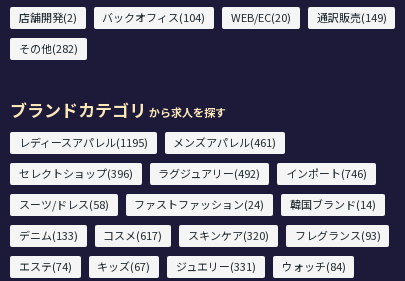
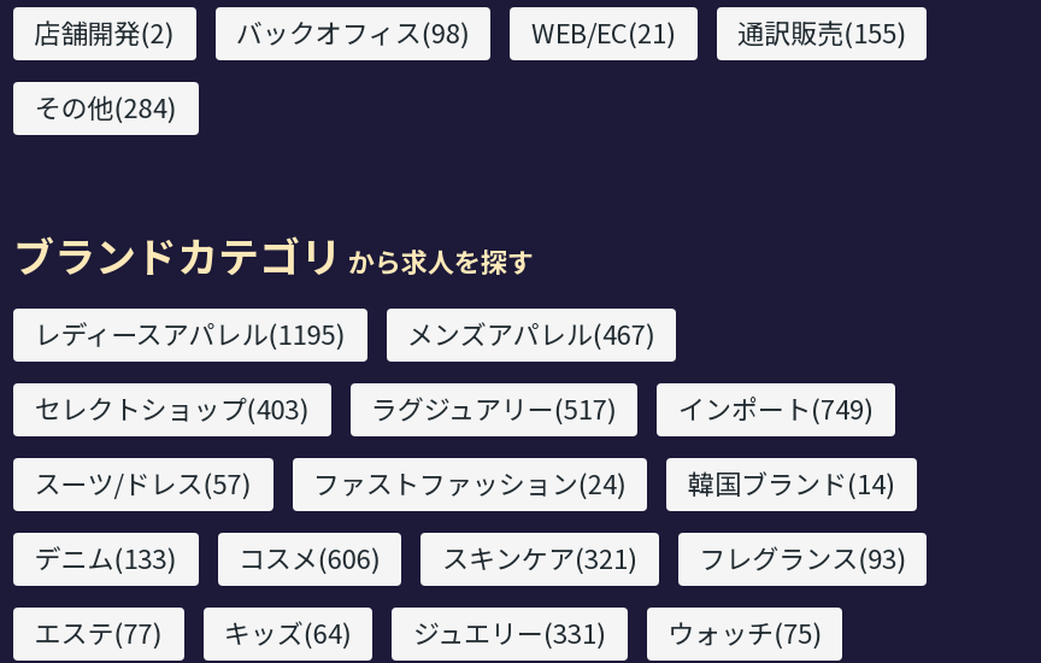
[102,9,387,25] バックオフィス(104) | WEB/EC(20) | 通訳販売(149) -> [236,11,906,50] バックオフィス(98) | WEB/EC(21) | 通訳販売(155)
[19,40,78,56] その他(282) -> [34,86,177,124] その他(284)
[173,134,276,150] メンズアパレル(461) -> [407,312,655,351] メンズアパレル(467)
[19,165,133,181] セレクトショップ(396) -> [34,387,309,426] セレクトショップ(403)
[158,165,260,181] ラグジュアリー(492) -> [371,387,617,426] ラグジュアリー(517)
[286,165,367,181] インポート(746) -> [678,387,874,426] インポート(749)
[19,196,109,212] スーツ/ドレス(58) -> [34,462,251,501] スーツ/ドレス(57)
[103,227,162,243] コスメ(617) -> [238,537,380,575] コスメ(606)
[188,227,269,243] スキンケア(320) -> [442,537,637,575] スキンケア(321)
[19,258,72,274] エステ(74) -> [34,611,162,650] エステ(77)
[97,258,150,274] キッズ(67) -> [224,611,352,650] キッズ(64)
[282,258,346,274] ウォッチ(84) -> [668,611,822,650] ウォッチ(75)

